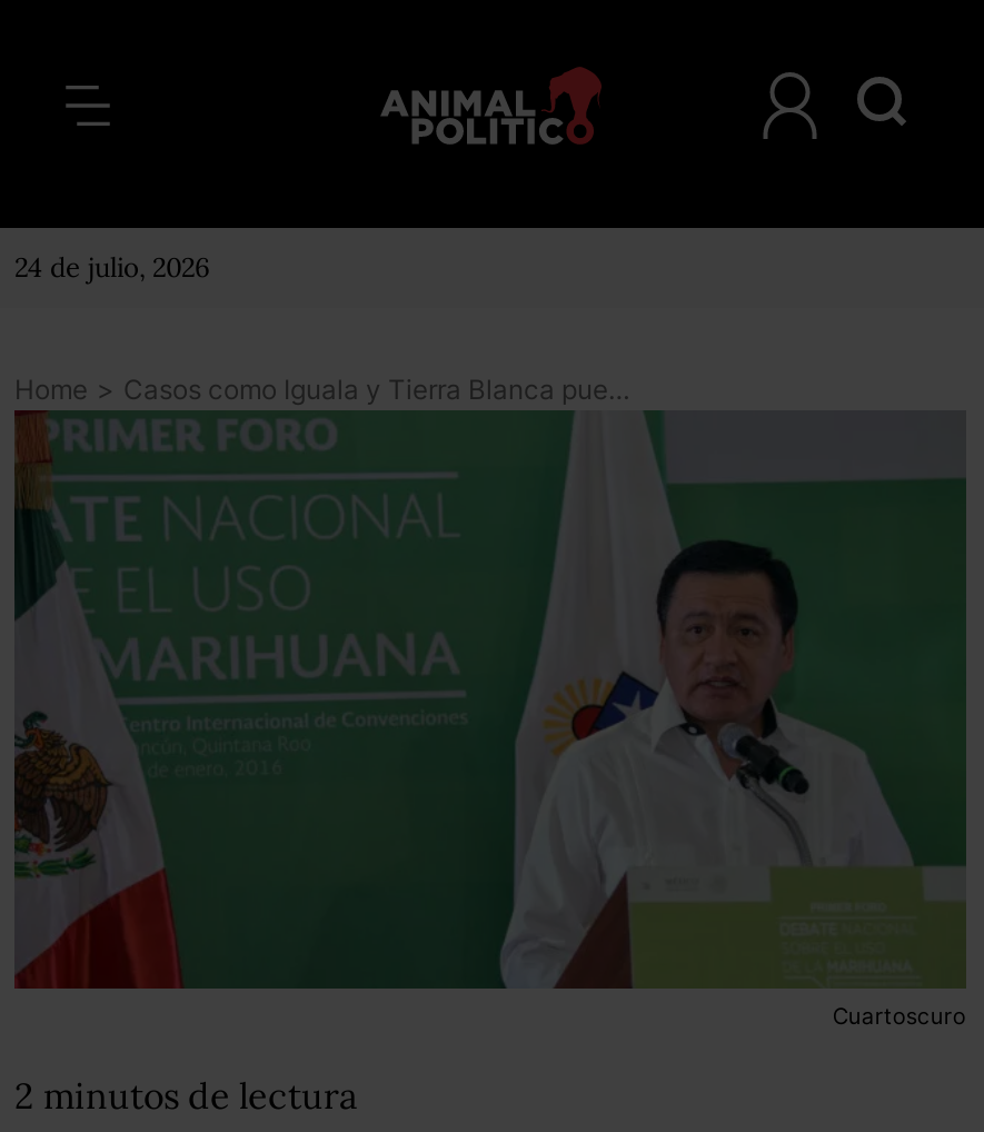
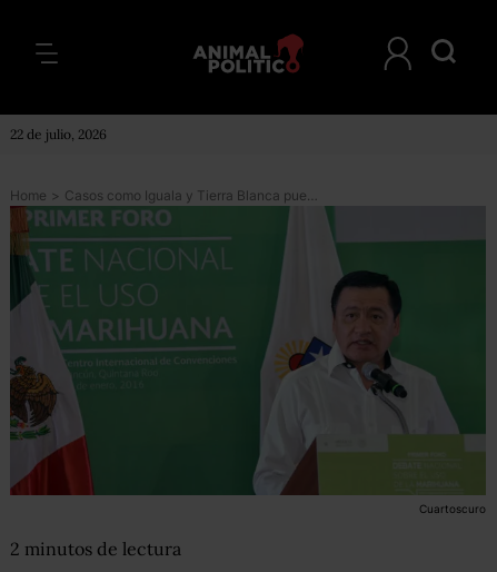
[14,250,210,284] 24 de julio, 2026 -> [10,126,107,142] 22 de julio, 2026

